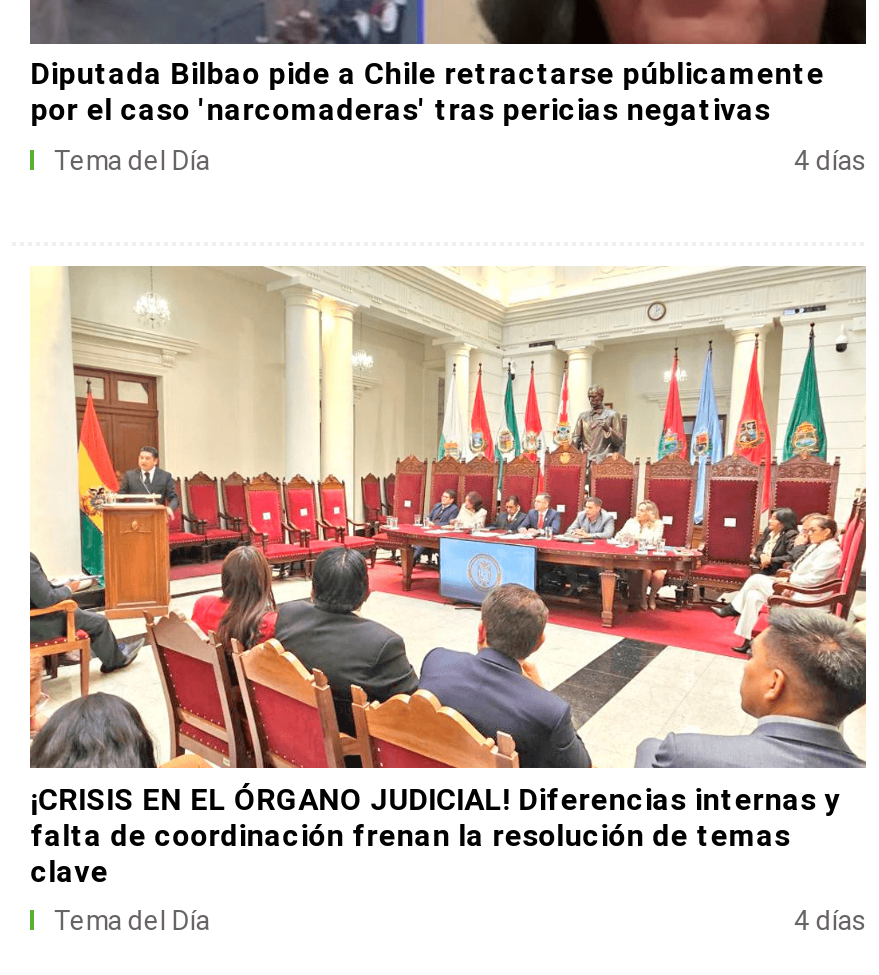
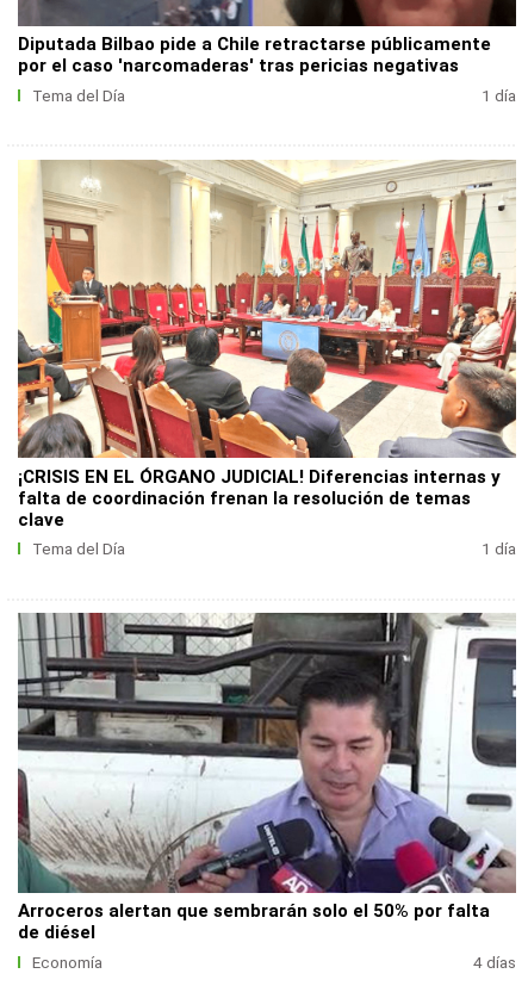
[794,146,866,176] 4 días -> [481,87,516,105] 1 día
none -> [17,612,517,972] [image] | Arroceros alertan que sembrarán solo el 50% por falta | de diésel | Economía
none -> [481,540,516,558] 1 día

